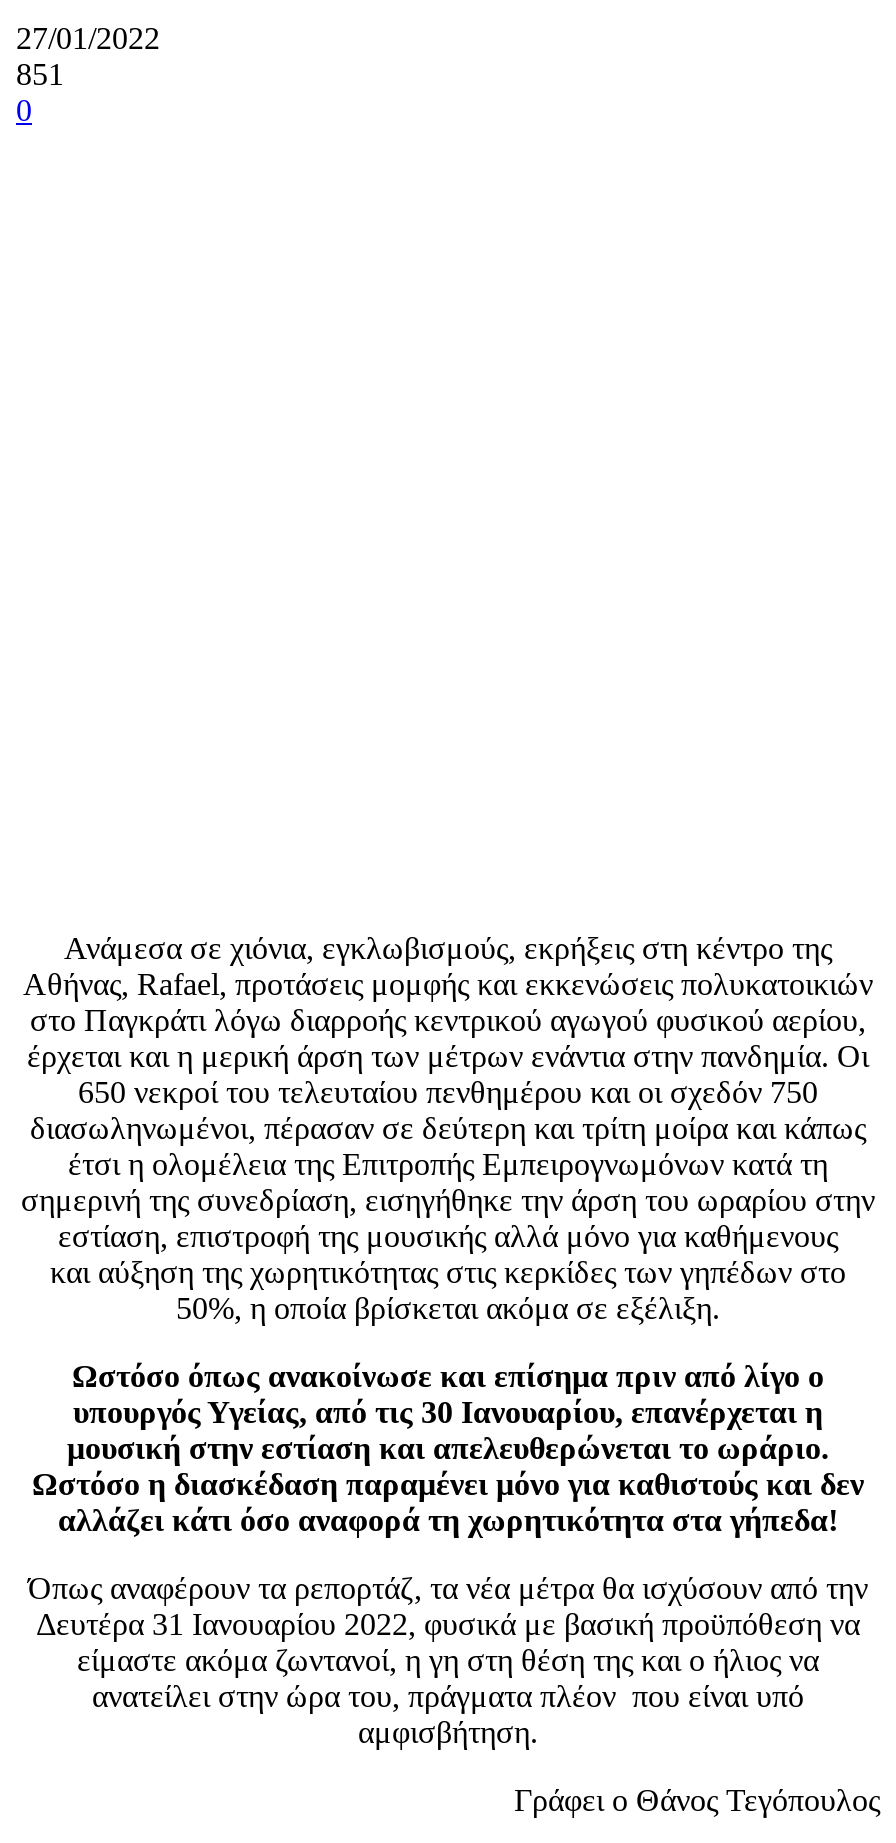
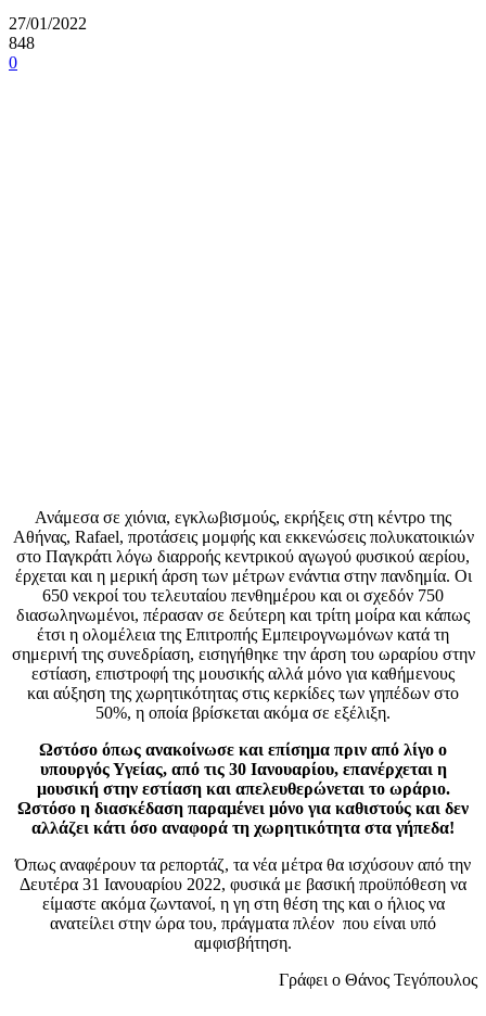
[16,57,64,91] 851 -> [9,33,35,52] 848

